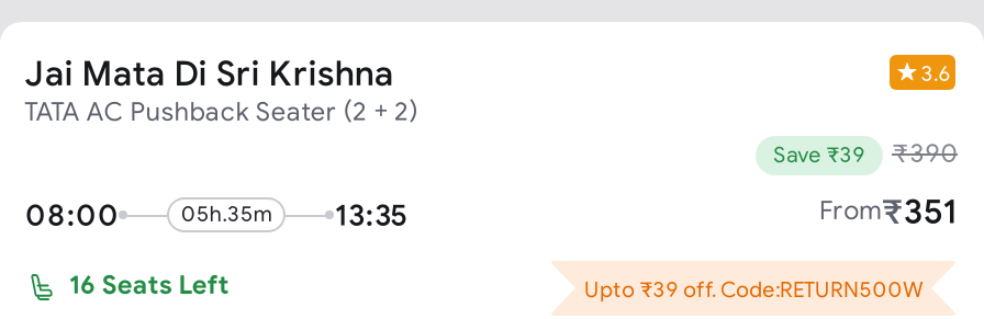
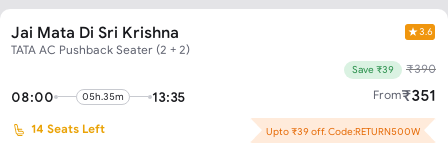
[69,270,229,299] 16 Seats Left -> [31,122,105,135] 14 Seats Left

